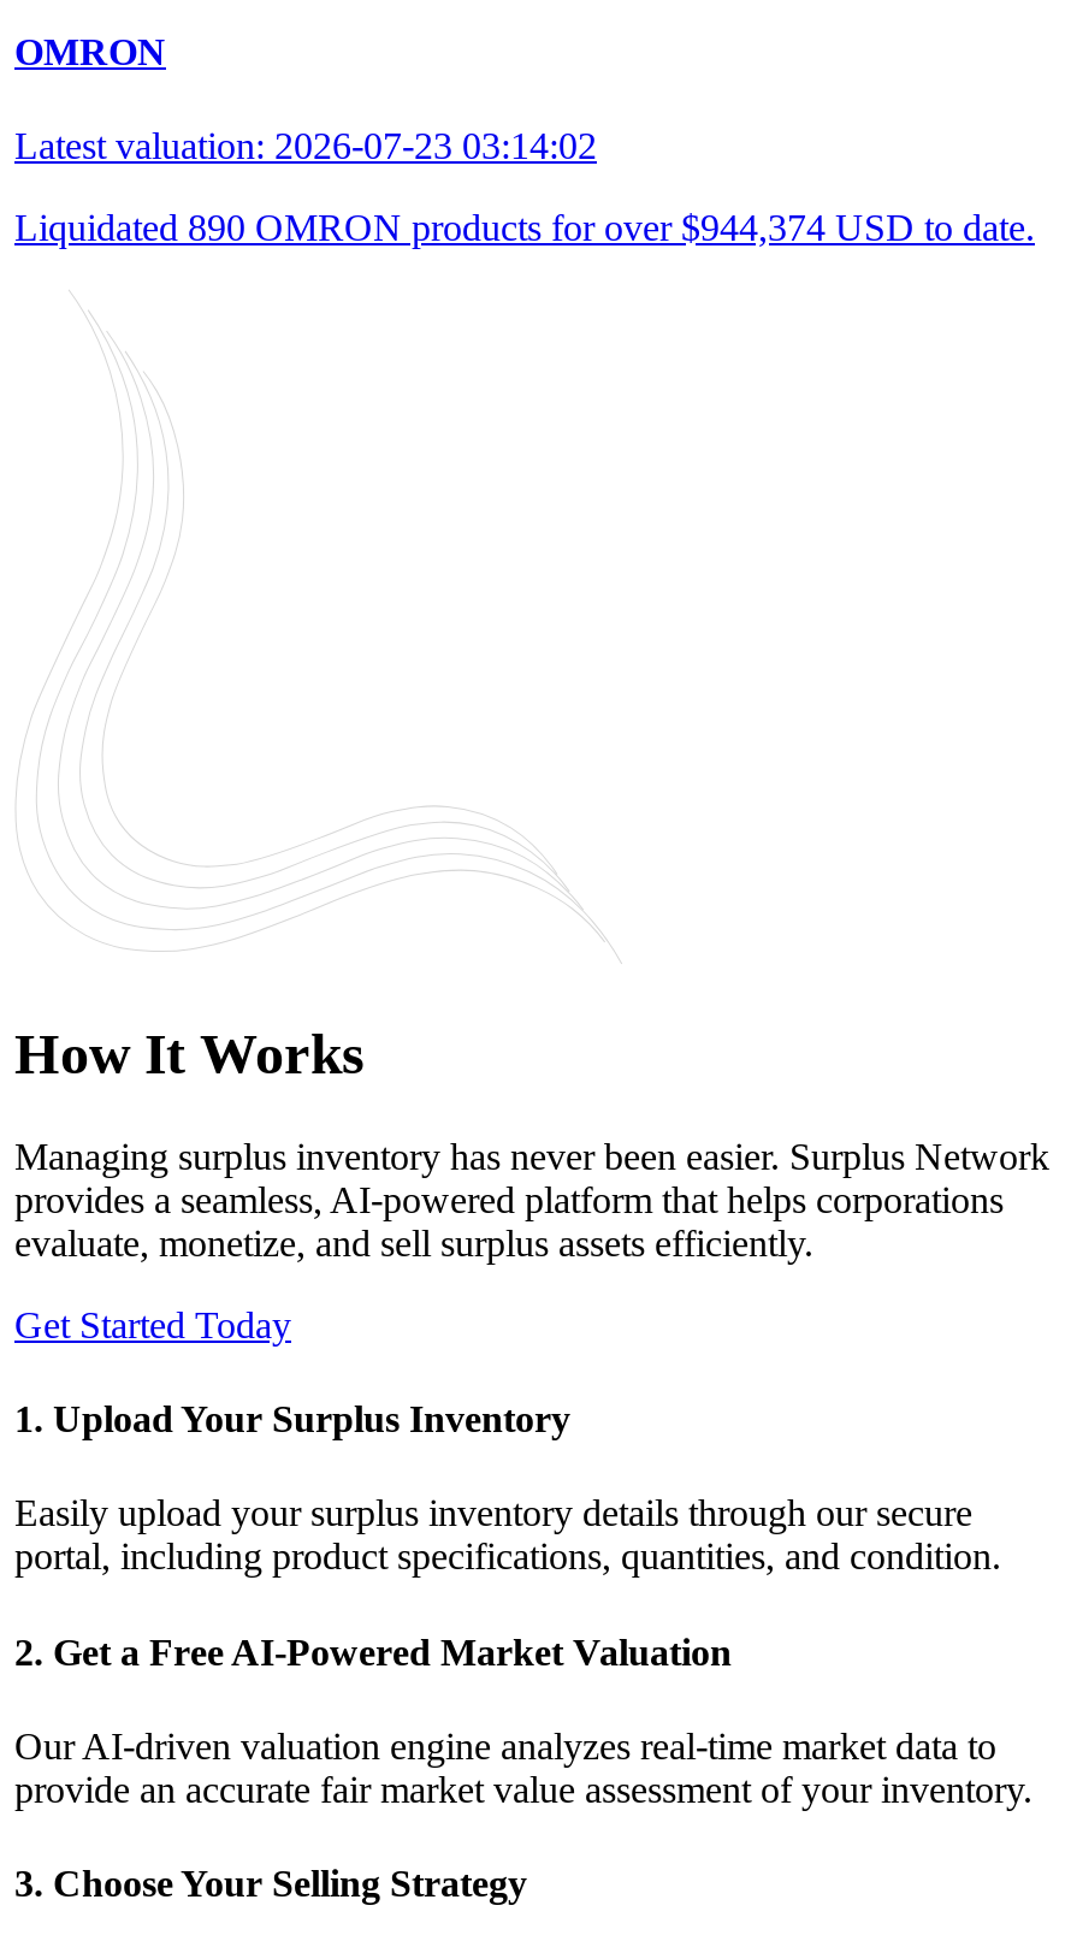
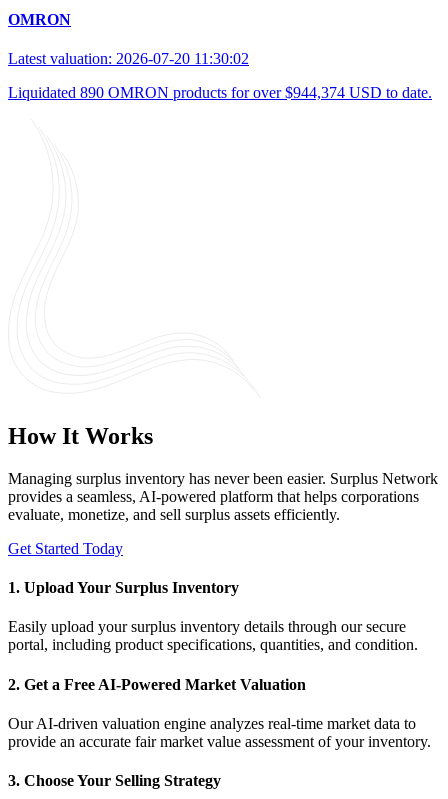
[14,126,597,167] Latest valuation: 2026-07-23 03:14:02 -> [8,50,249,67] Latest valuation: 2026-07-20 11:30:02

